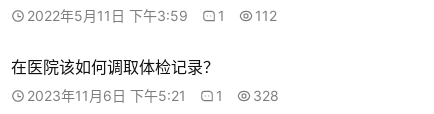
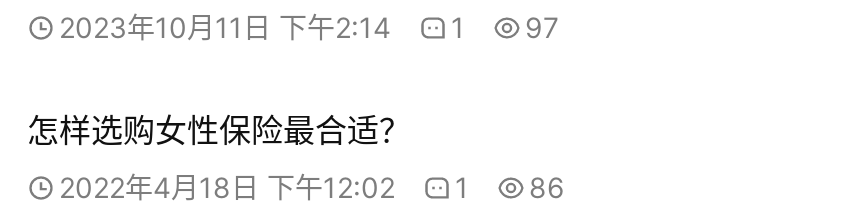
[27,7,188,24] 2022年5月11日 下午3:59 -> [59,10,391,44] 2023年10月11日 下午2:14
[255,7,277,24] 112 -> [525,10,559,44] 97
[11,57,219,77] 在医院该如何调取体检记录？ -> [27,110,411,150] 怎样选购女性保险最合适？
[27,87,186,104] 2023年11月6日 下午5:21 -> [59,170,395,204] 2022年4月18日 下午12:02
[253,87,279,104] 328 -> [529,170,565,204] 86

